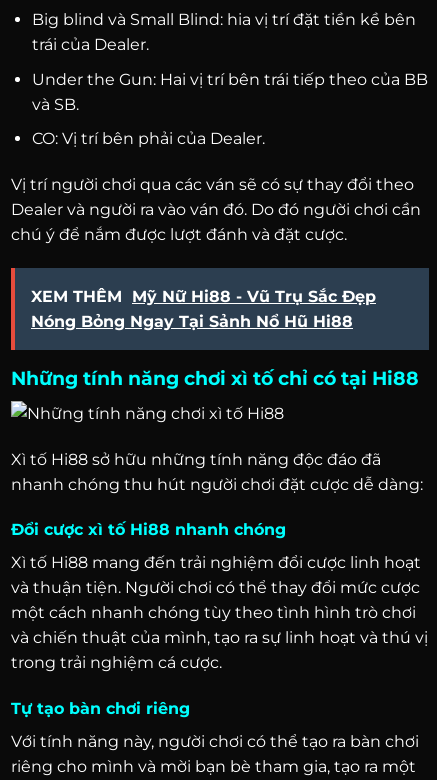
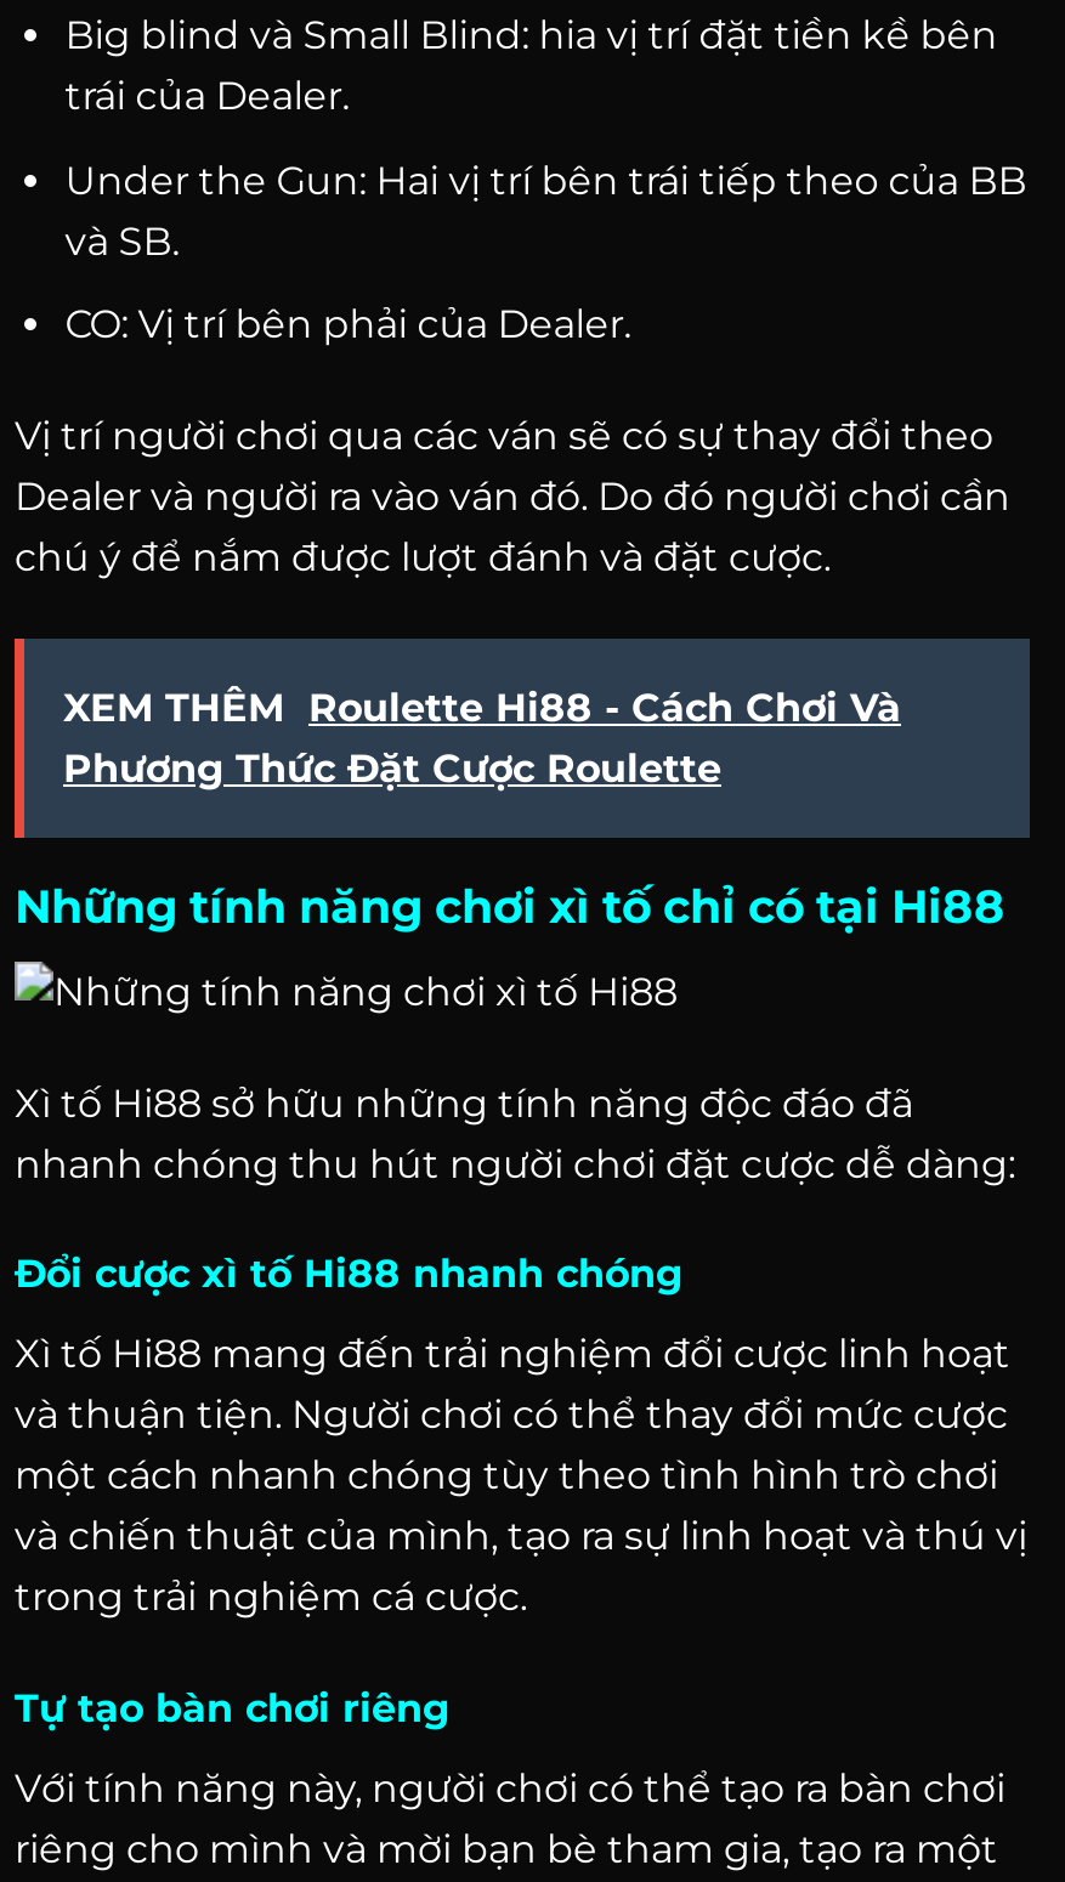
[31,287,376,331] XEM THÊM Mỹ Nữ Hi88 - Vũ Trụ Sắc Đẹp | Nóng Bỏng Ngay Tại Sảnh Nổ Hũ Hi88 -> [63,685,901,792] XEM THÊM Roulette Hi88 - Cách Chơi Và | Phương Thức Đặt Cược Roulette

